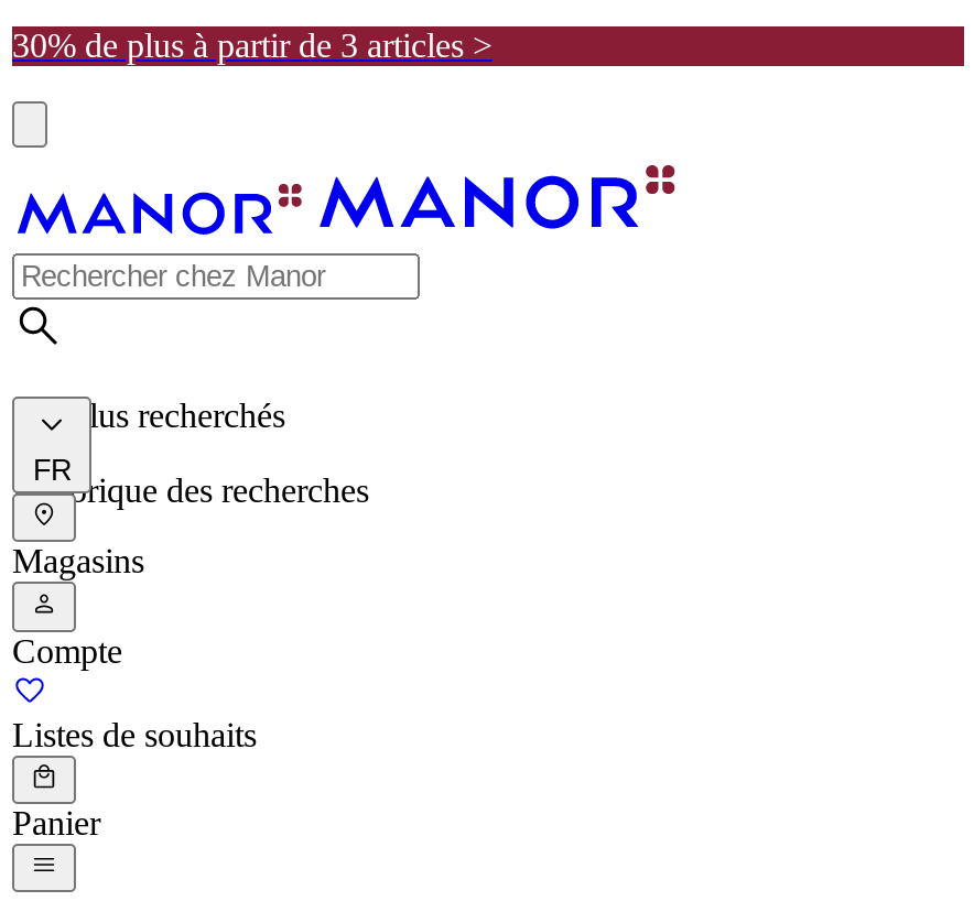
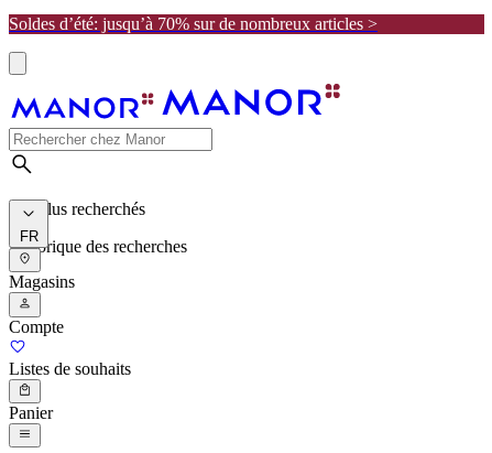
[12,26,493,64] 30% de plus à partir de 3 articles > -> [9,14,378,33] Soldes d’été: jusqu’à 70% sur de nombreux articles >

